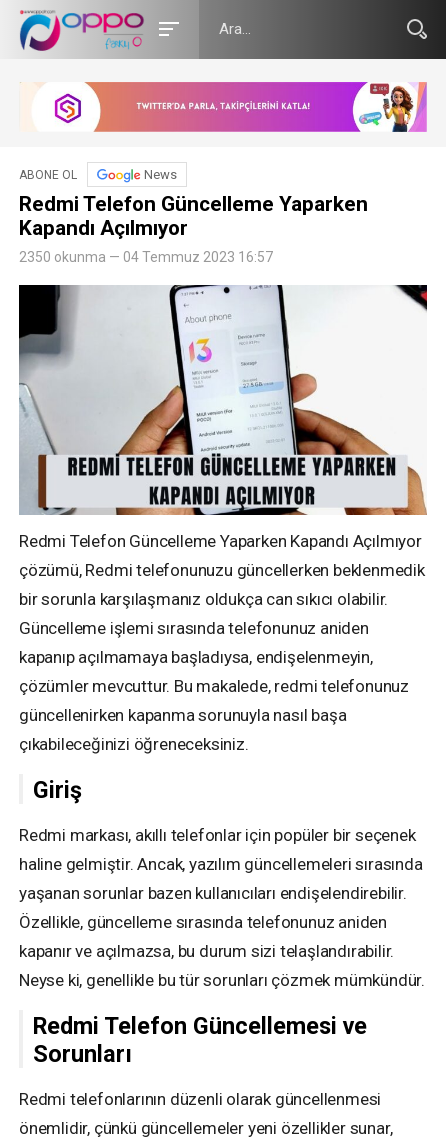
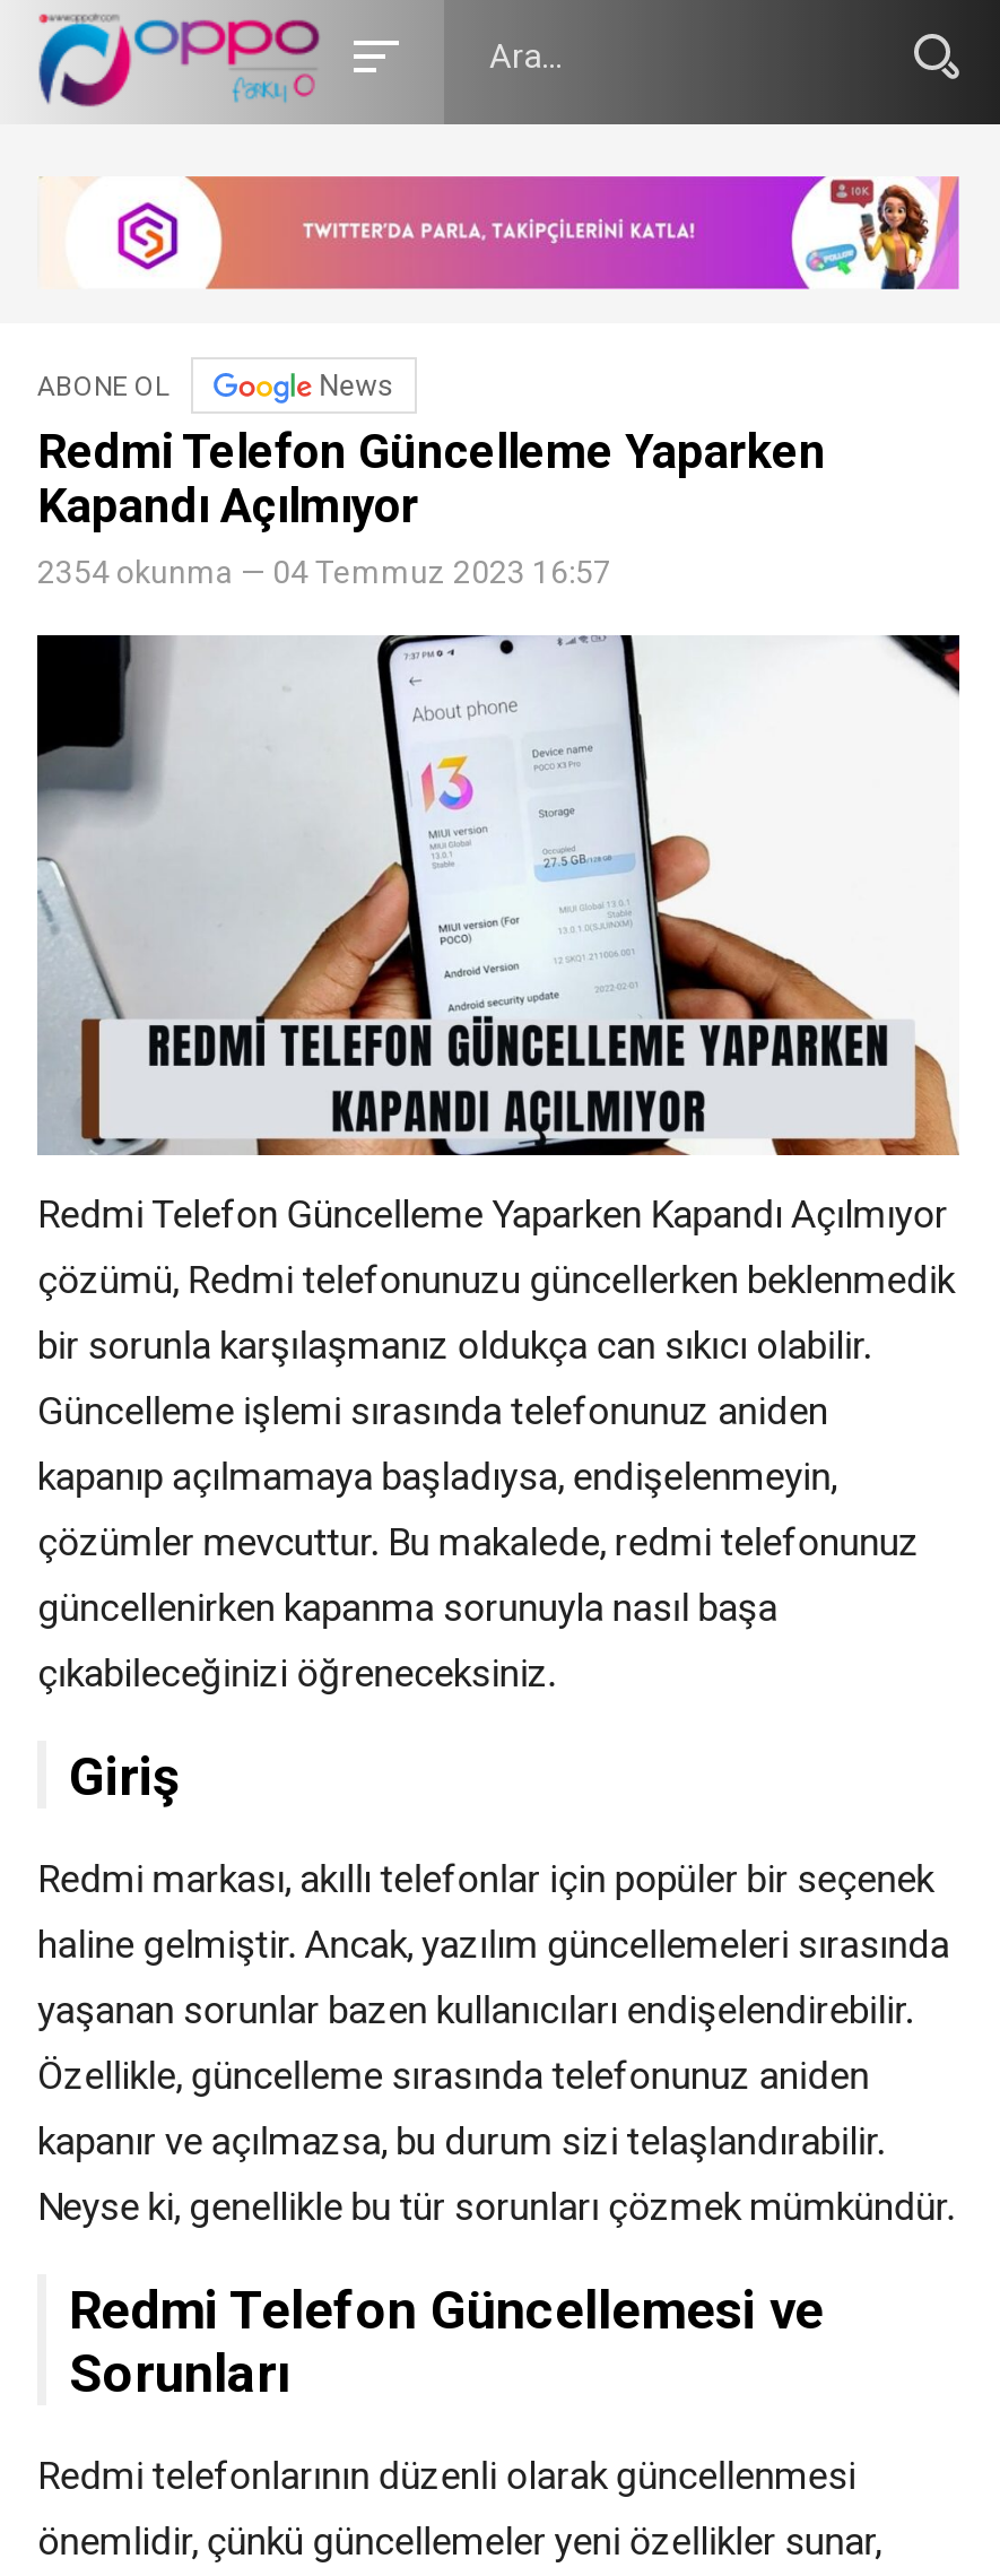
[19,249,273,265] 2350 okunma — 04 Temmuz 2023 16:57 -> [37,555,611,591] 2354 okunma — 04 Temmuz 2023 16:57

